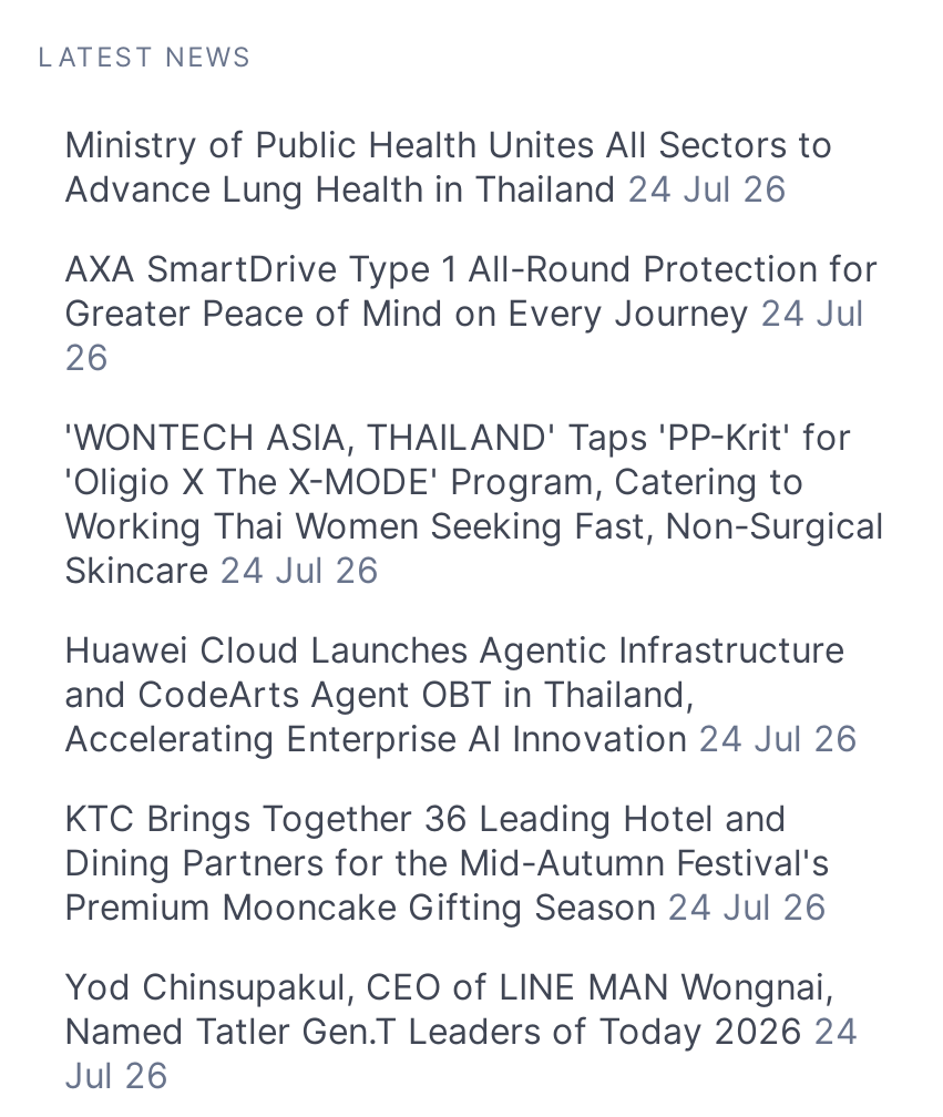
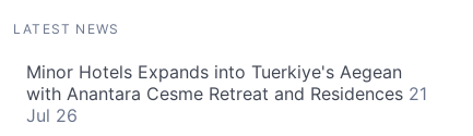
[64,122,884,1053] Ministry of Public Health Unites All Sectors to | Advance Lung Health in Thailand 24 Jul 26 | AXA SmartDrive Type 1 All-Round Protection for | Greater Peace of Mind on Every Journey 24 Jul | 26 | 'WONTECH ASIA, THAILAND' Taps 'PP-Krit' for | 'Oligio X The X-MODE' Program, Catering to | Working Thai Women Seeking Fast, Non-Surgical | Skincare 24 Jul 26 | Huawei Cloud Launches Agentic Infrastructure | and CodeArts Agent OBT in Thailand, | Accelerating Enterprise AI Innovation 24 Jul 26 | KTC Brings Together 36 Leading Hotel and | Dining Partners for the Mid-Autumn Festival's | Premium Mooncake Gifting Season 24 Jul 26 | Yod Chinsupakul, CEO of LINE MAN Wongnai, | Named Tatler Gen.T Leaders of Today 2026 24 -> [26,61,427,104] Minor Hotels Expands into Tuerkiye's Aegean | with Anantara Cesme Retreat and Residences 21

